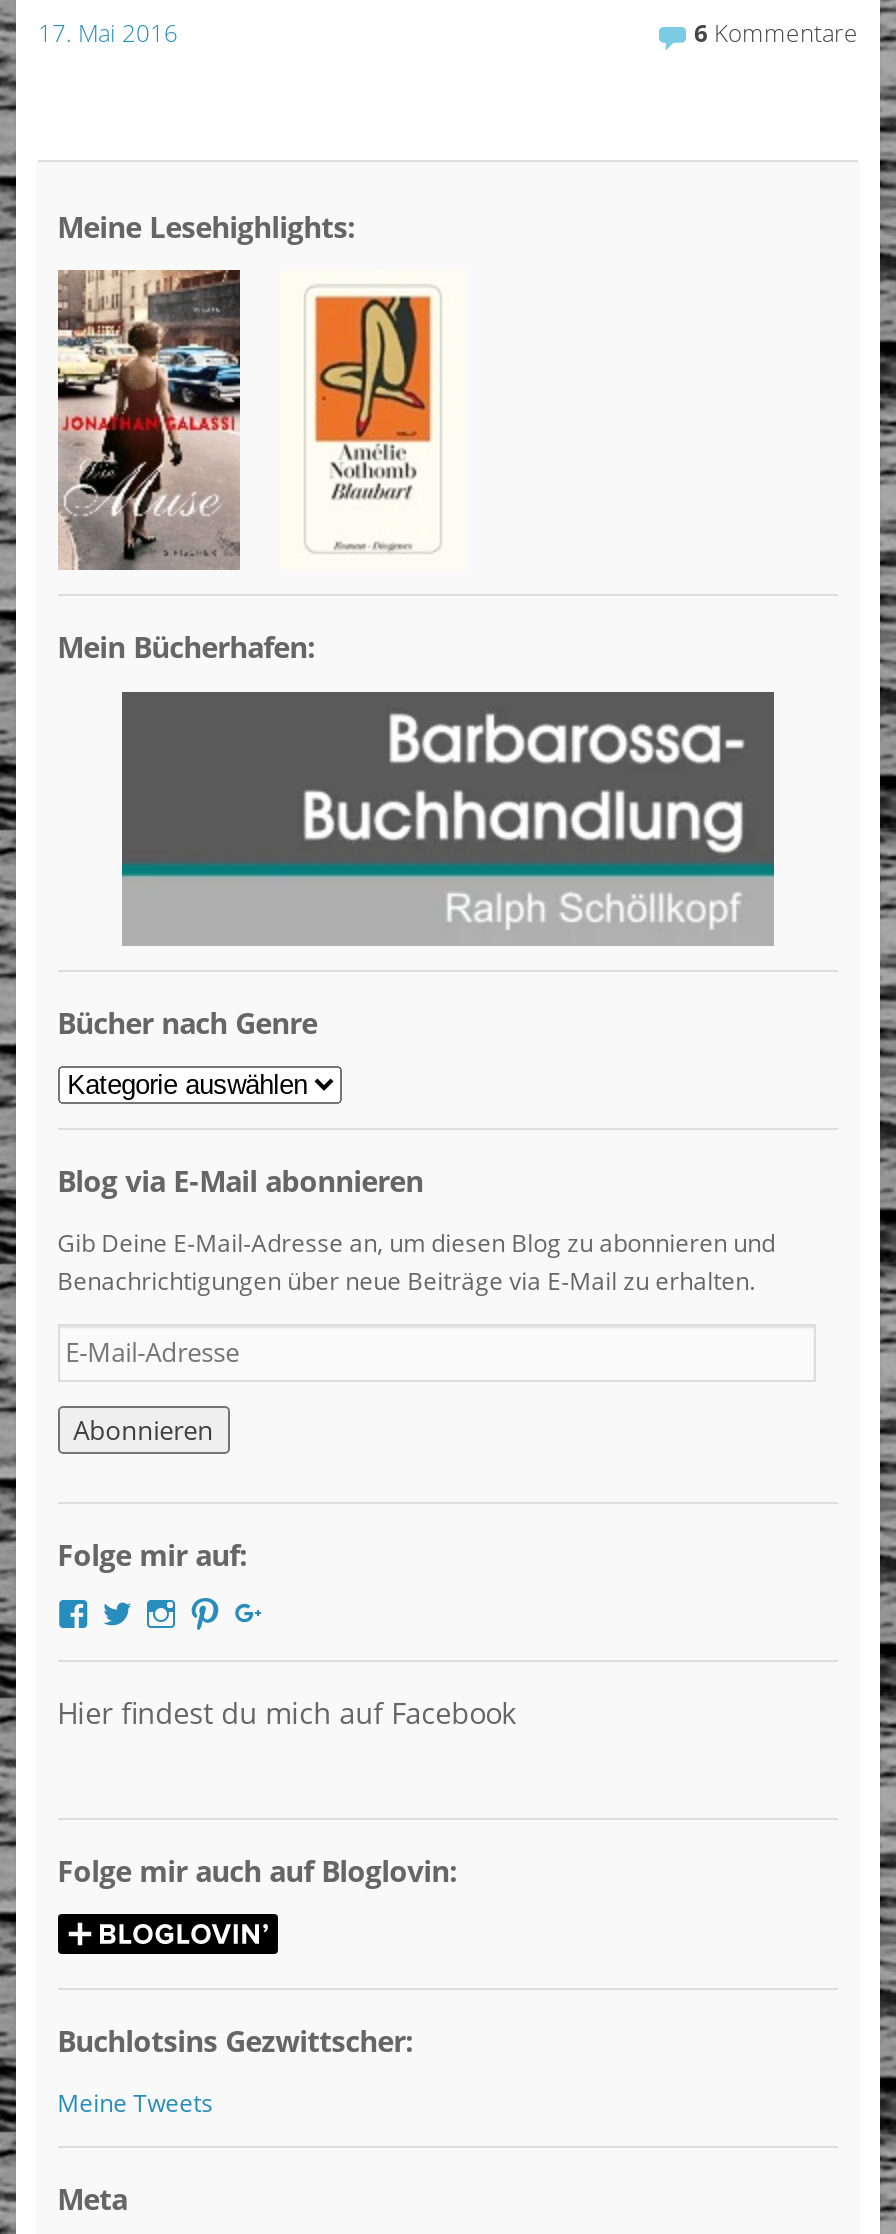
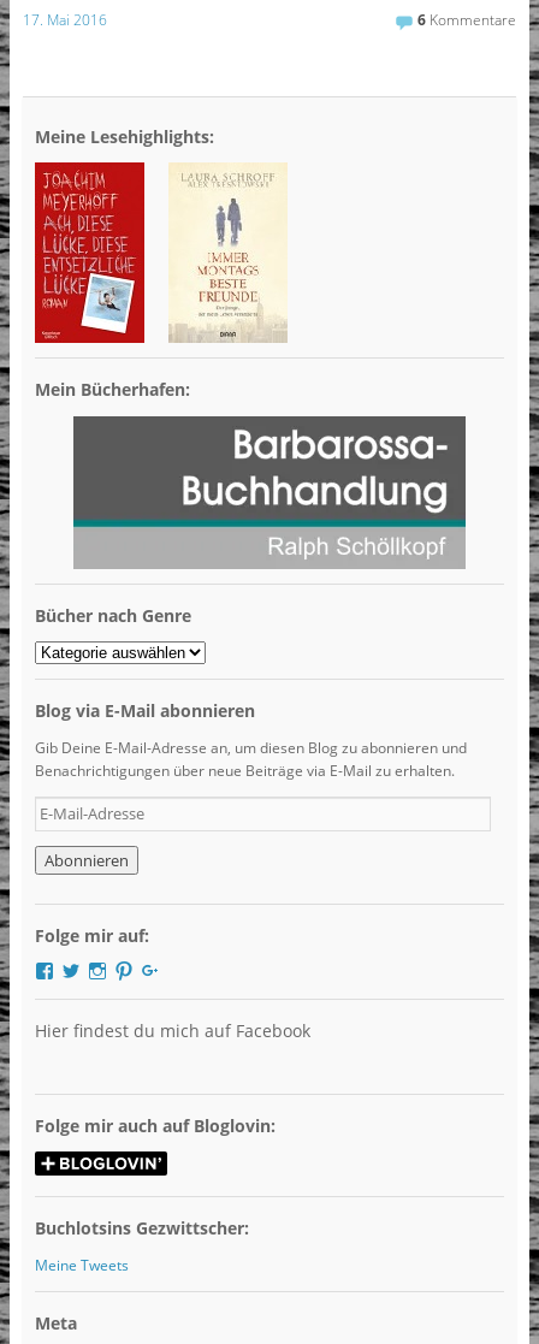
[56,268,242,572] [image] -> [34,161,146,344] [image]
[282,272,476,568] [image] -> [168,162,288,343] [image]

